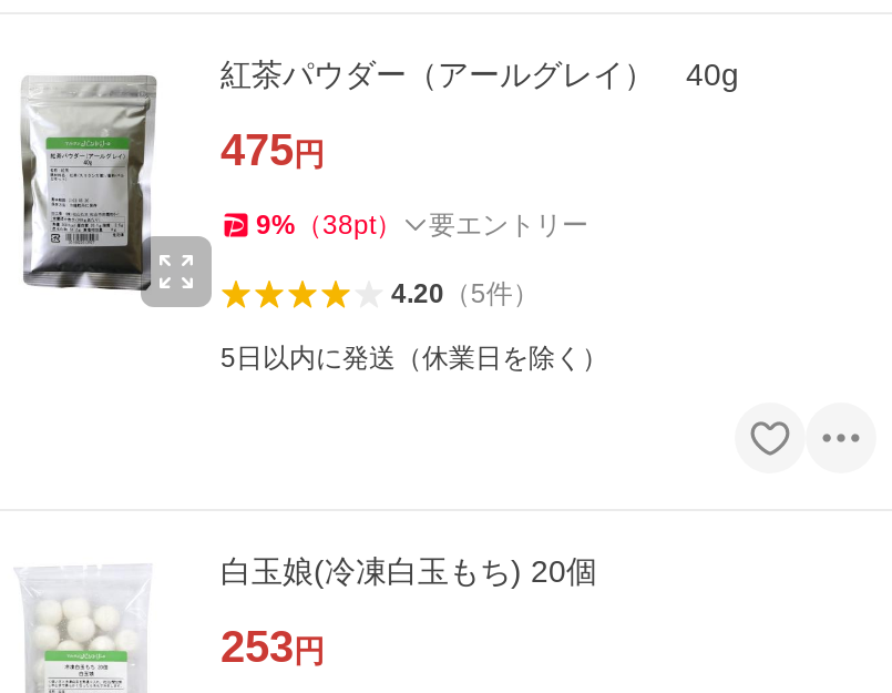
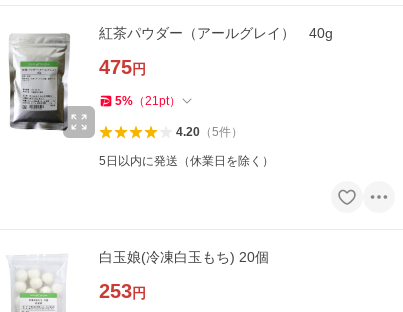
[256,210,588,241] 9%（38pt） | 要エントリー -> [115,94,181,108] 5%（21pt）

